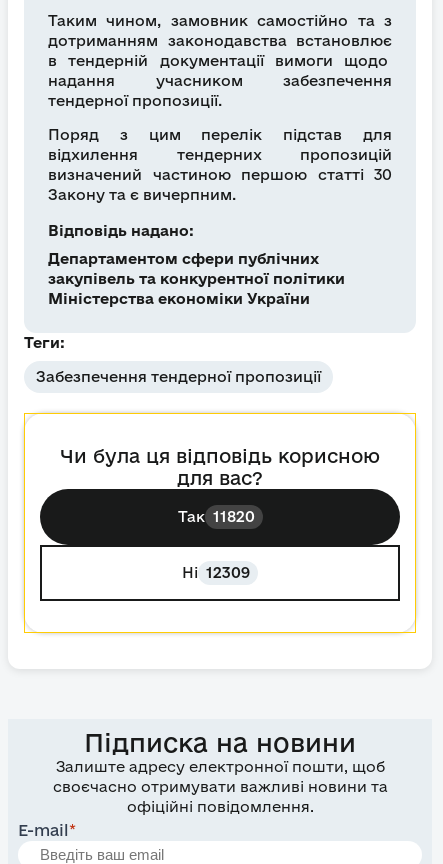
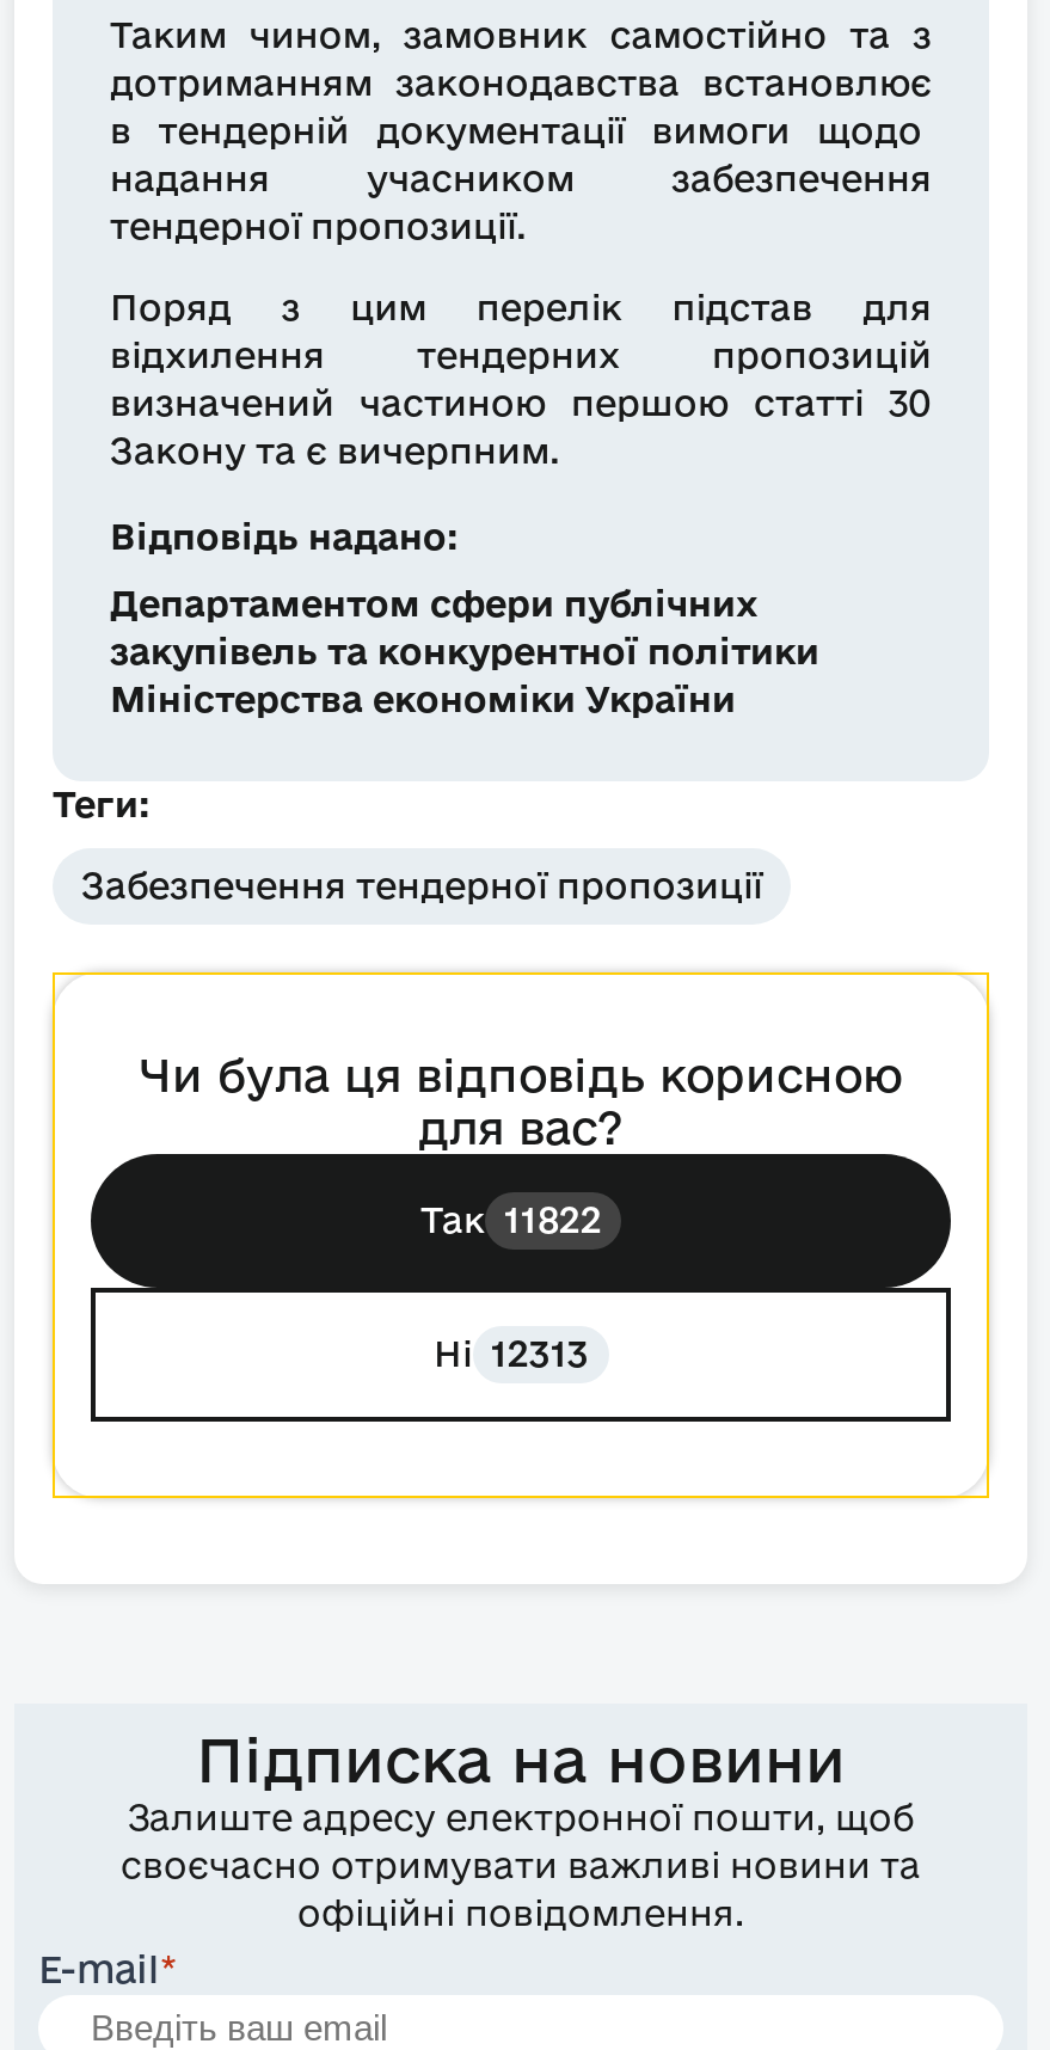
[177,508,254,525] Так 11820 -> [420,1200,602,1241] Так 11822
[182,564,250,581] Ні 12309 -> [434,1334,589,1374] Ні 12313

